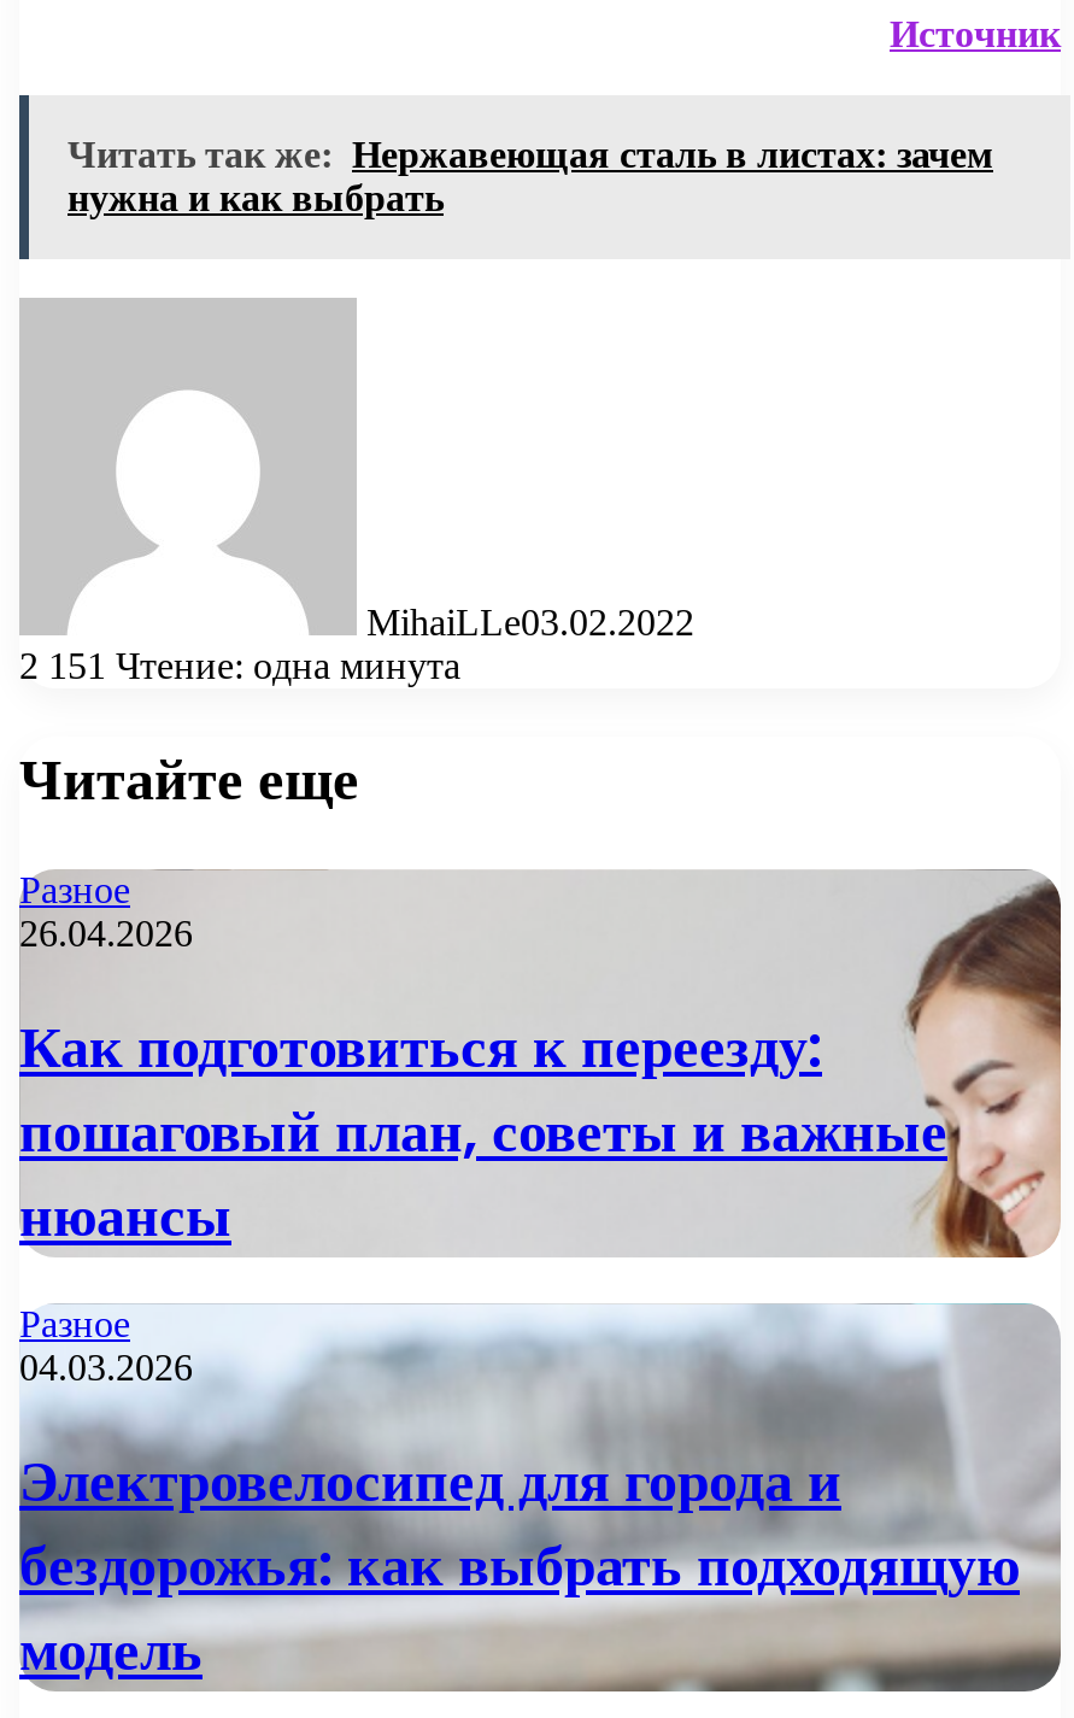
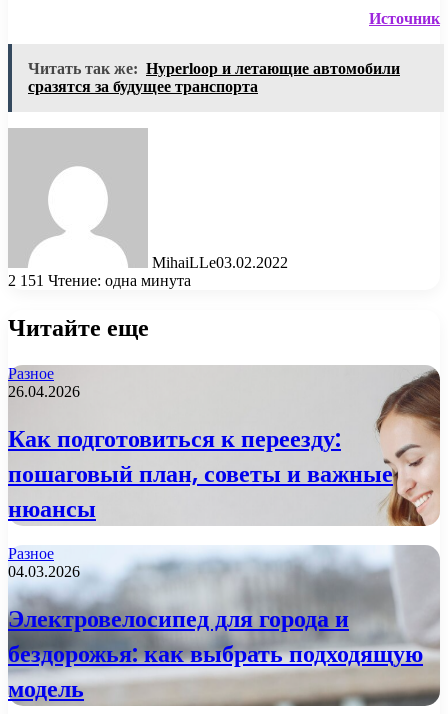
[68,133,993,218] Читать так же: Нержавеющая сталь в листах: зачем | нужна и как выбрать -> [28,60,400,95] Читать так же: Hyperloop и летающие автомобили | сразятся за будущее транспорта

